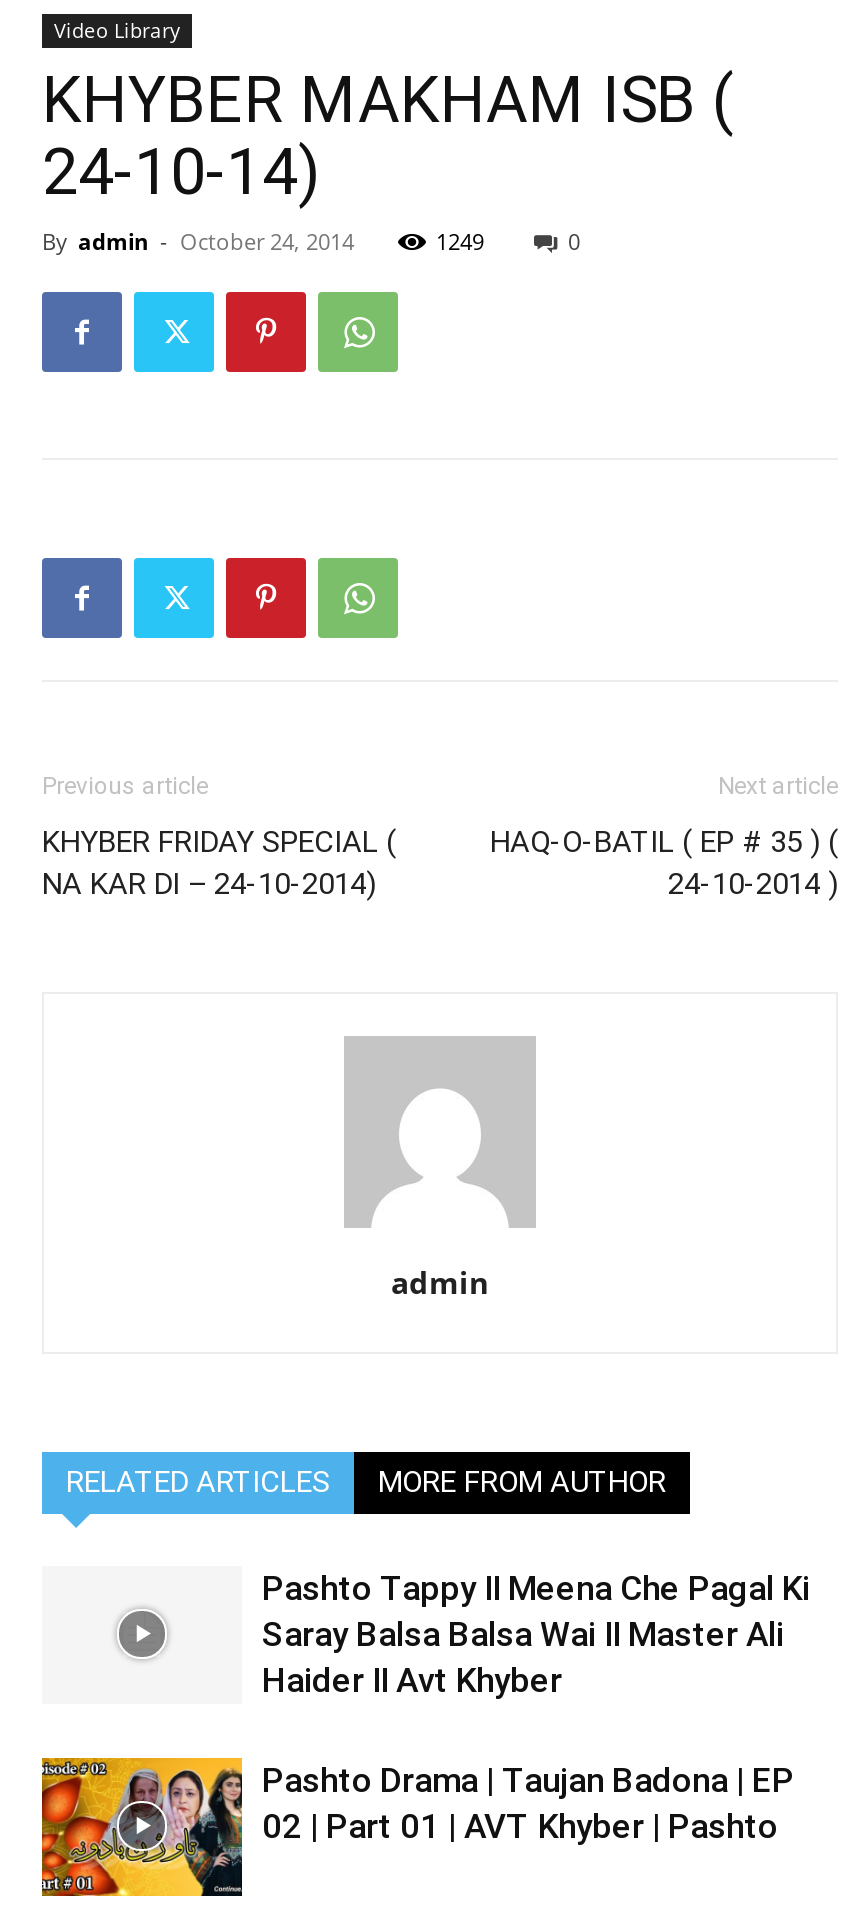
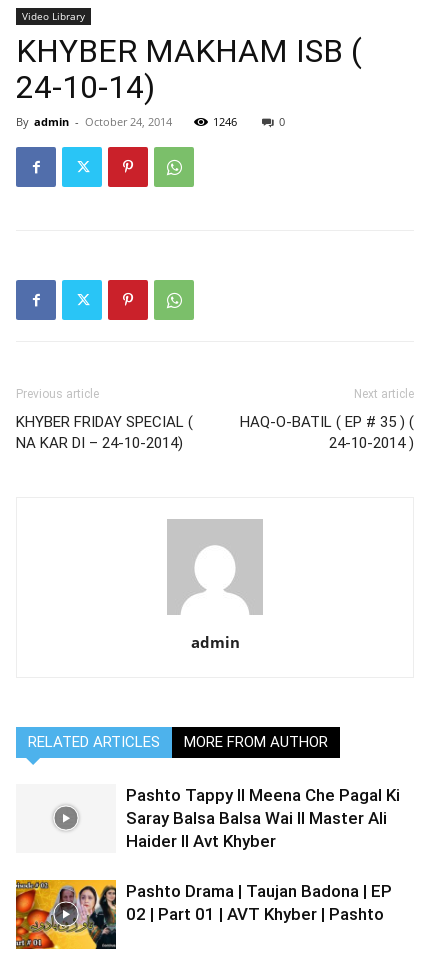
[436,226,484,256] 1249 -> [213,114,237,129] 1246

